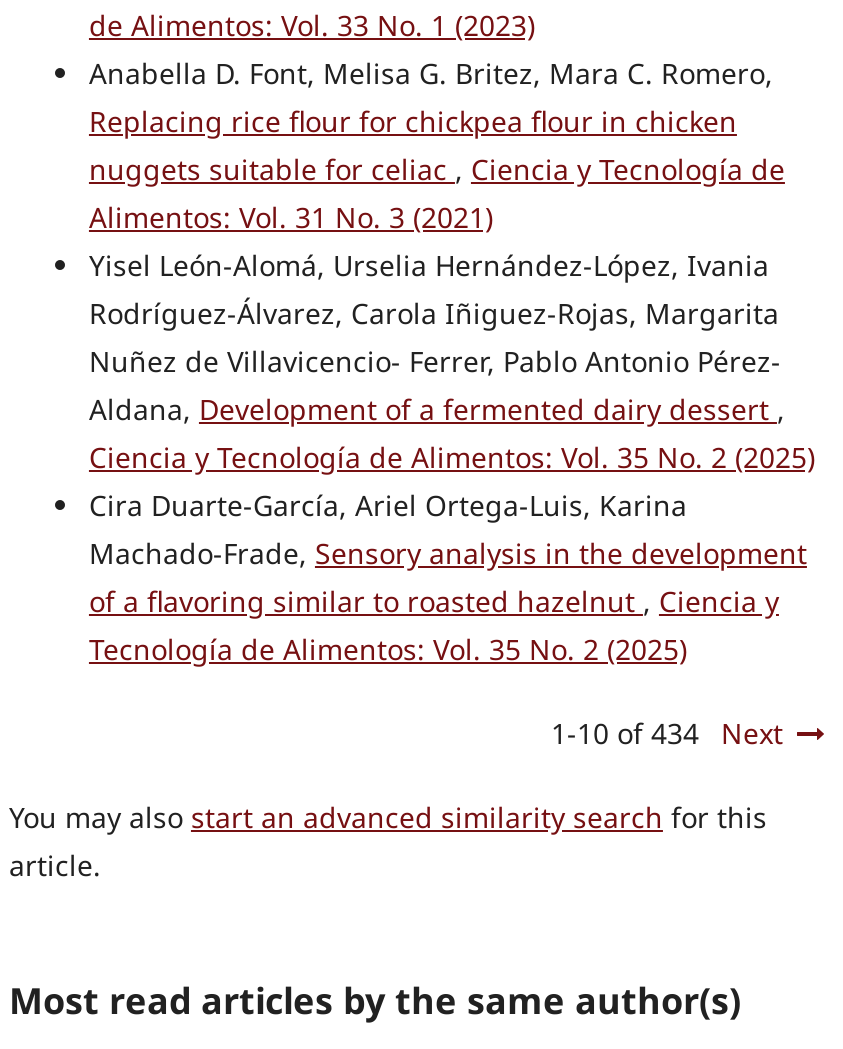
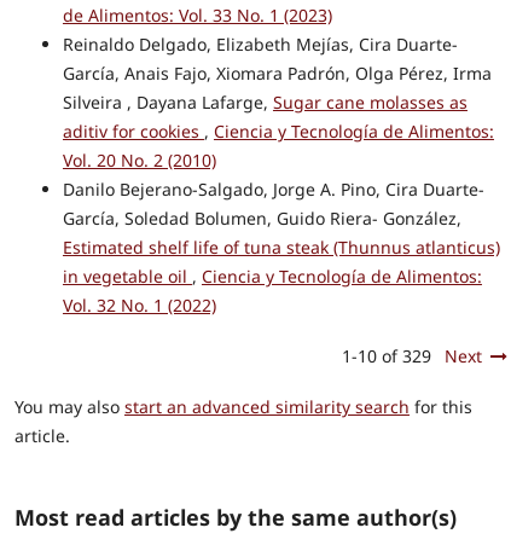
[89,54,815,668] Anabella D. Font, Melisa G. Britez, Mara C. Romero, | Replacing rice flour for chickpea flour in chicken | nuggets suitable for celiac, Ciencia y Tecnología de | Alimentos: Vol. 31 No. 3 (2021) | Yisel León-Alomá, Urselia Hernández-López, Ivania | Rodríguez-Álvarez, Carola Iñiguez-Rojas, Margarita | Nuñez de Villavicencio- Ferrer, Pablo Antonio Pérez- | Aldana, Development of a fermented dairy dessert, | Ciencia y Tecnología de Alimentos: Vol. 35 No. 2 (2025) | Cira Duarte-García, Ariel Ortega-Luis, Karina | Machado-Frade, Sensory analysis in the development | of a flavoring similar to roasted hazelnut, Ciencia y | Tecnología de Alimentos: Vol. 35 No. 2 (2025) -> [63,32,500,316] Reinaldo Delgado, Elizabeth Mejías, Cira Duarte- | García, Anais Fajo, Xiomara Padrón, Olga Pérez, Irma | Silveira , Dayana Lafarge, Sugar cane molasses as | aditiv for cookies, Ciencia y Tecnología de Alimentos: | Vol. 20 No. 2 (2010) | Danilo Bejerano-Salgado, Jorge A. Pino, Cira Duarte- | García, Soledad Bolumen, Guido Riera- González, | Estimated shelf life of tuna steak (Thunnus atlanticus) | in vegetable oil, Ciencia y Tecnología de Alimentos: | Vol. 32 No. 1 (2022)
[551,714,783,752] 1-10 of 434 Next -> [342,344,482,367] 1-10 of 329 Next

